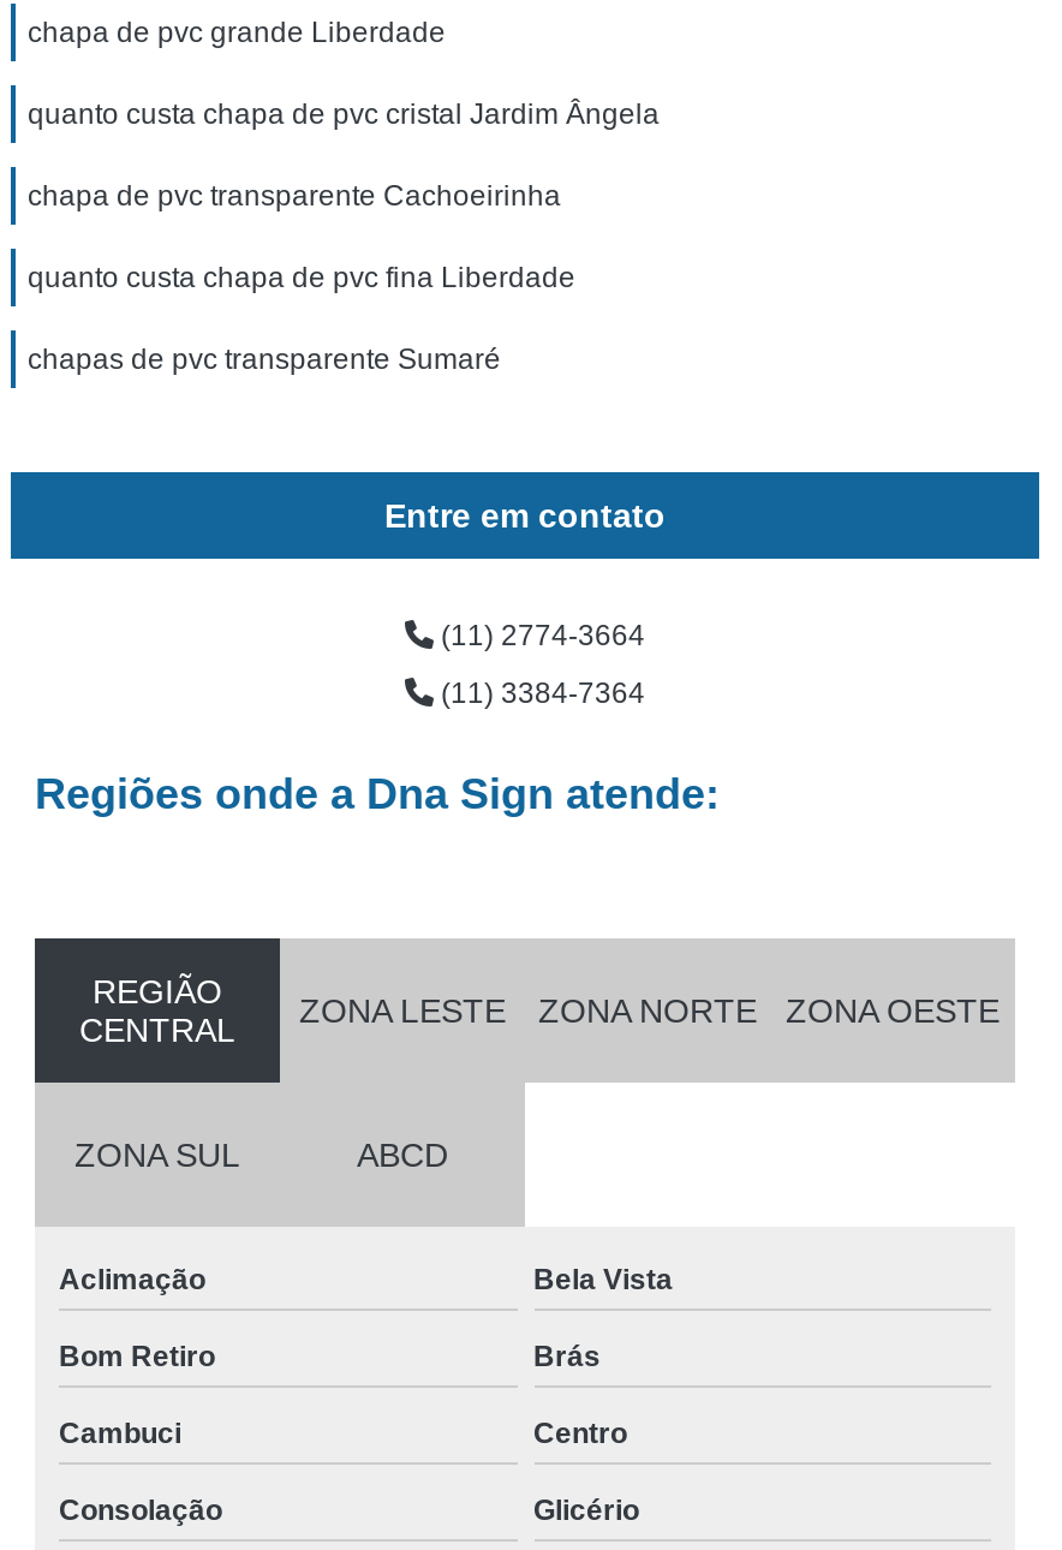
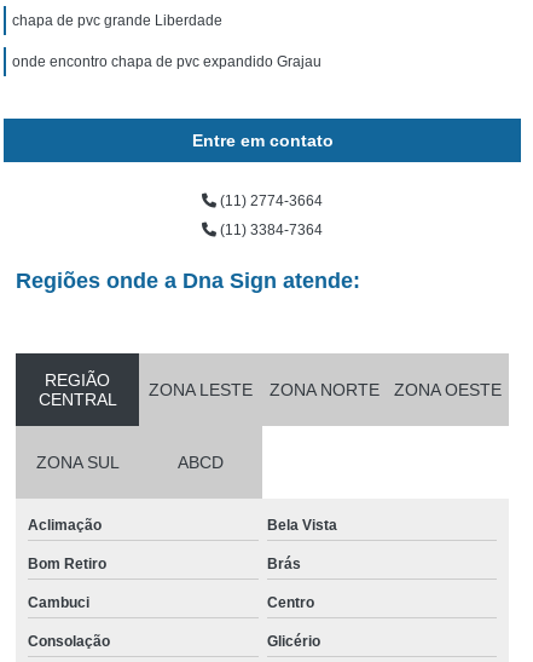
[28,97,660,376] quanto custa chapa de pvc cristal Jardim Ângela | chapa de pvc transparente Cachoeirinha | quanto custa chapa de pvc fina Liberdade | chapas de pvc transparente Sumaré -> [12,53,321,70] onde encontro chapa de pvc expandido Grajau

